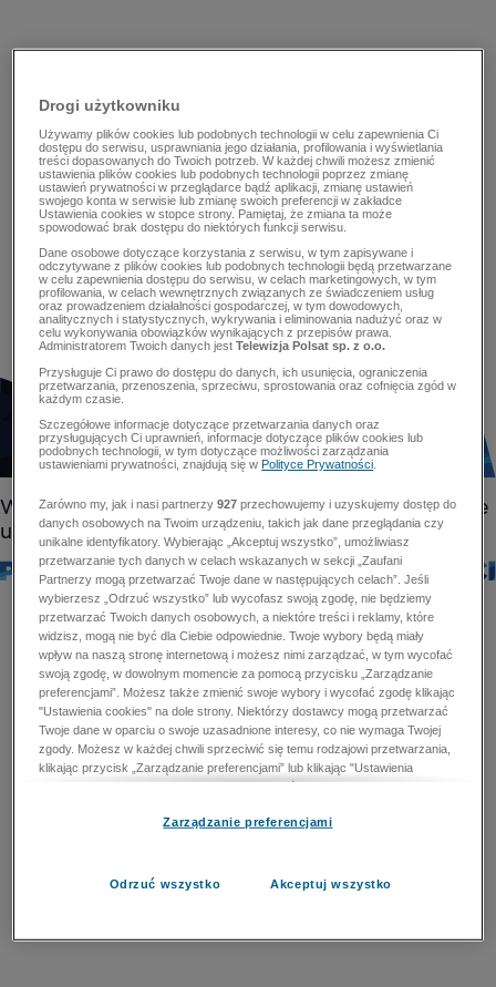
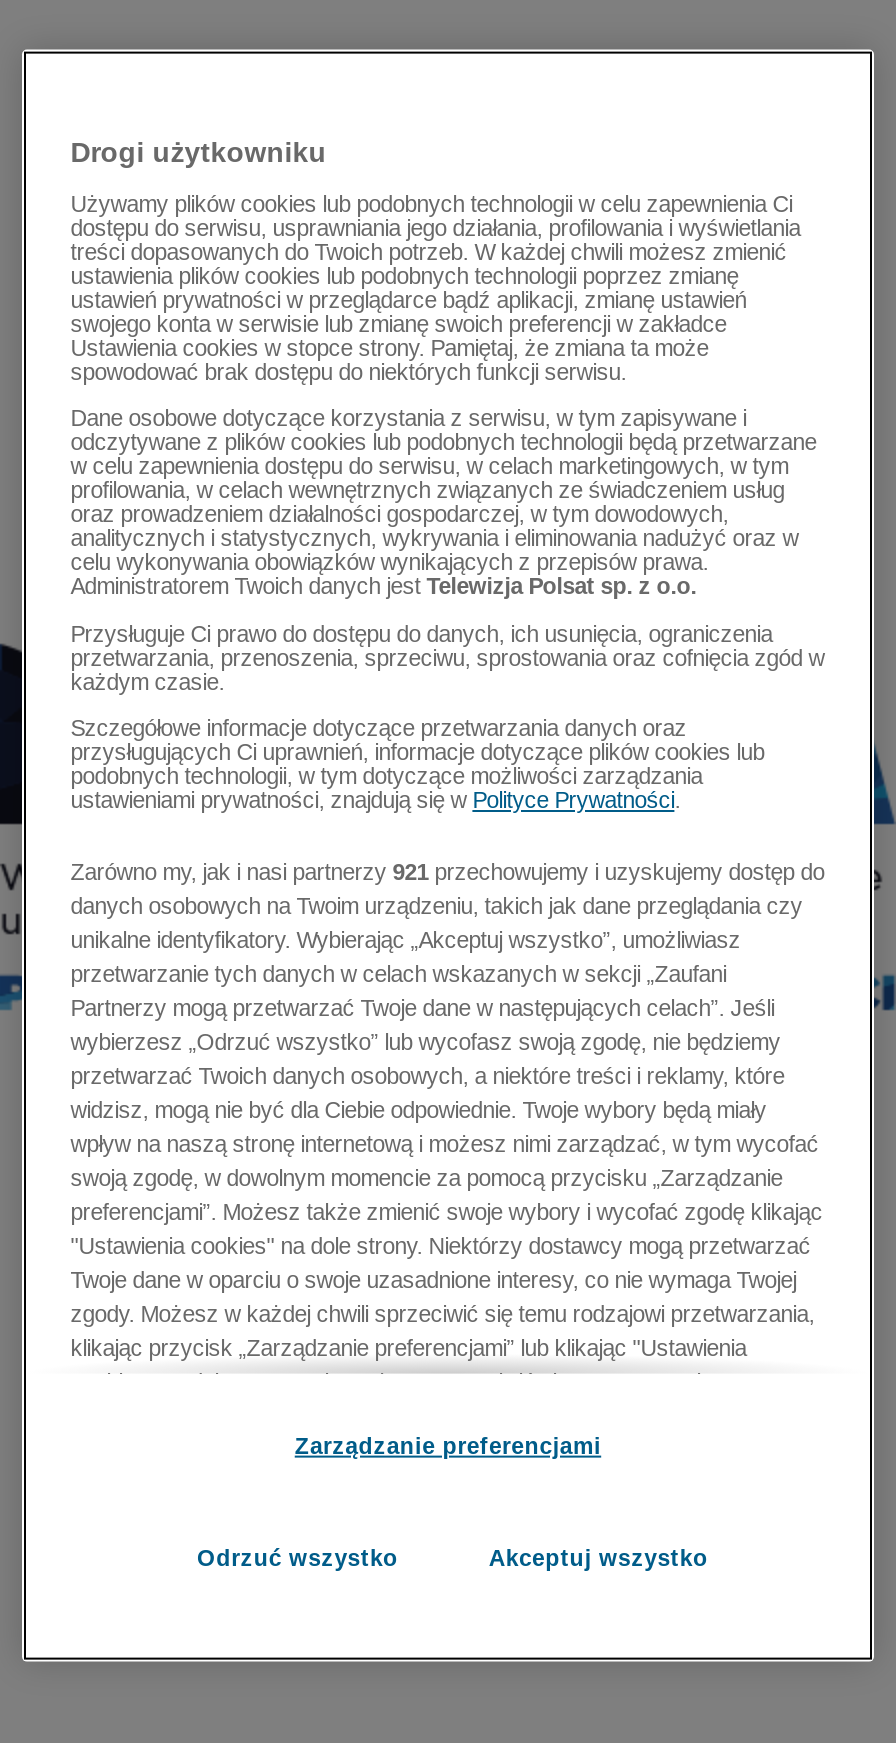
[39,497,456,510] Zarówno my, jak i nasi partnerzy 927 przechowujemy i uzyskujemy dostęp do -> [70,859,824,883] Zarówno my, jak i nasi partnerzy 921 przechowujemy i uzyskujemy dostęp do

